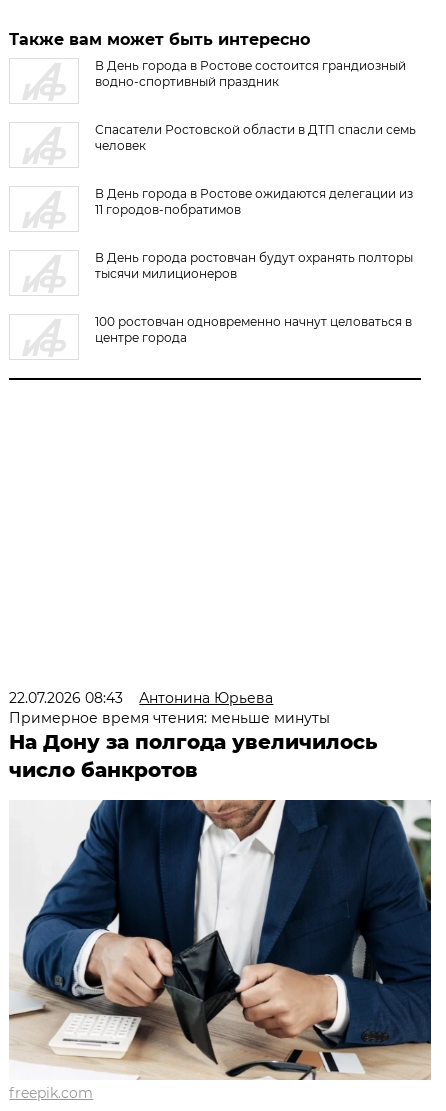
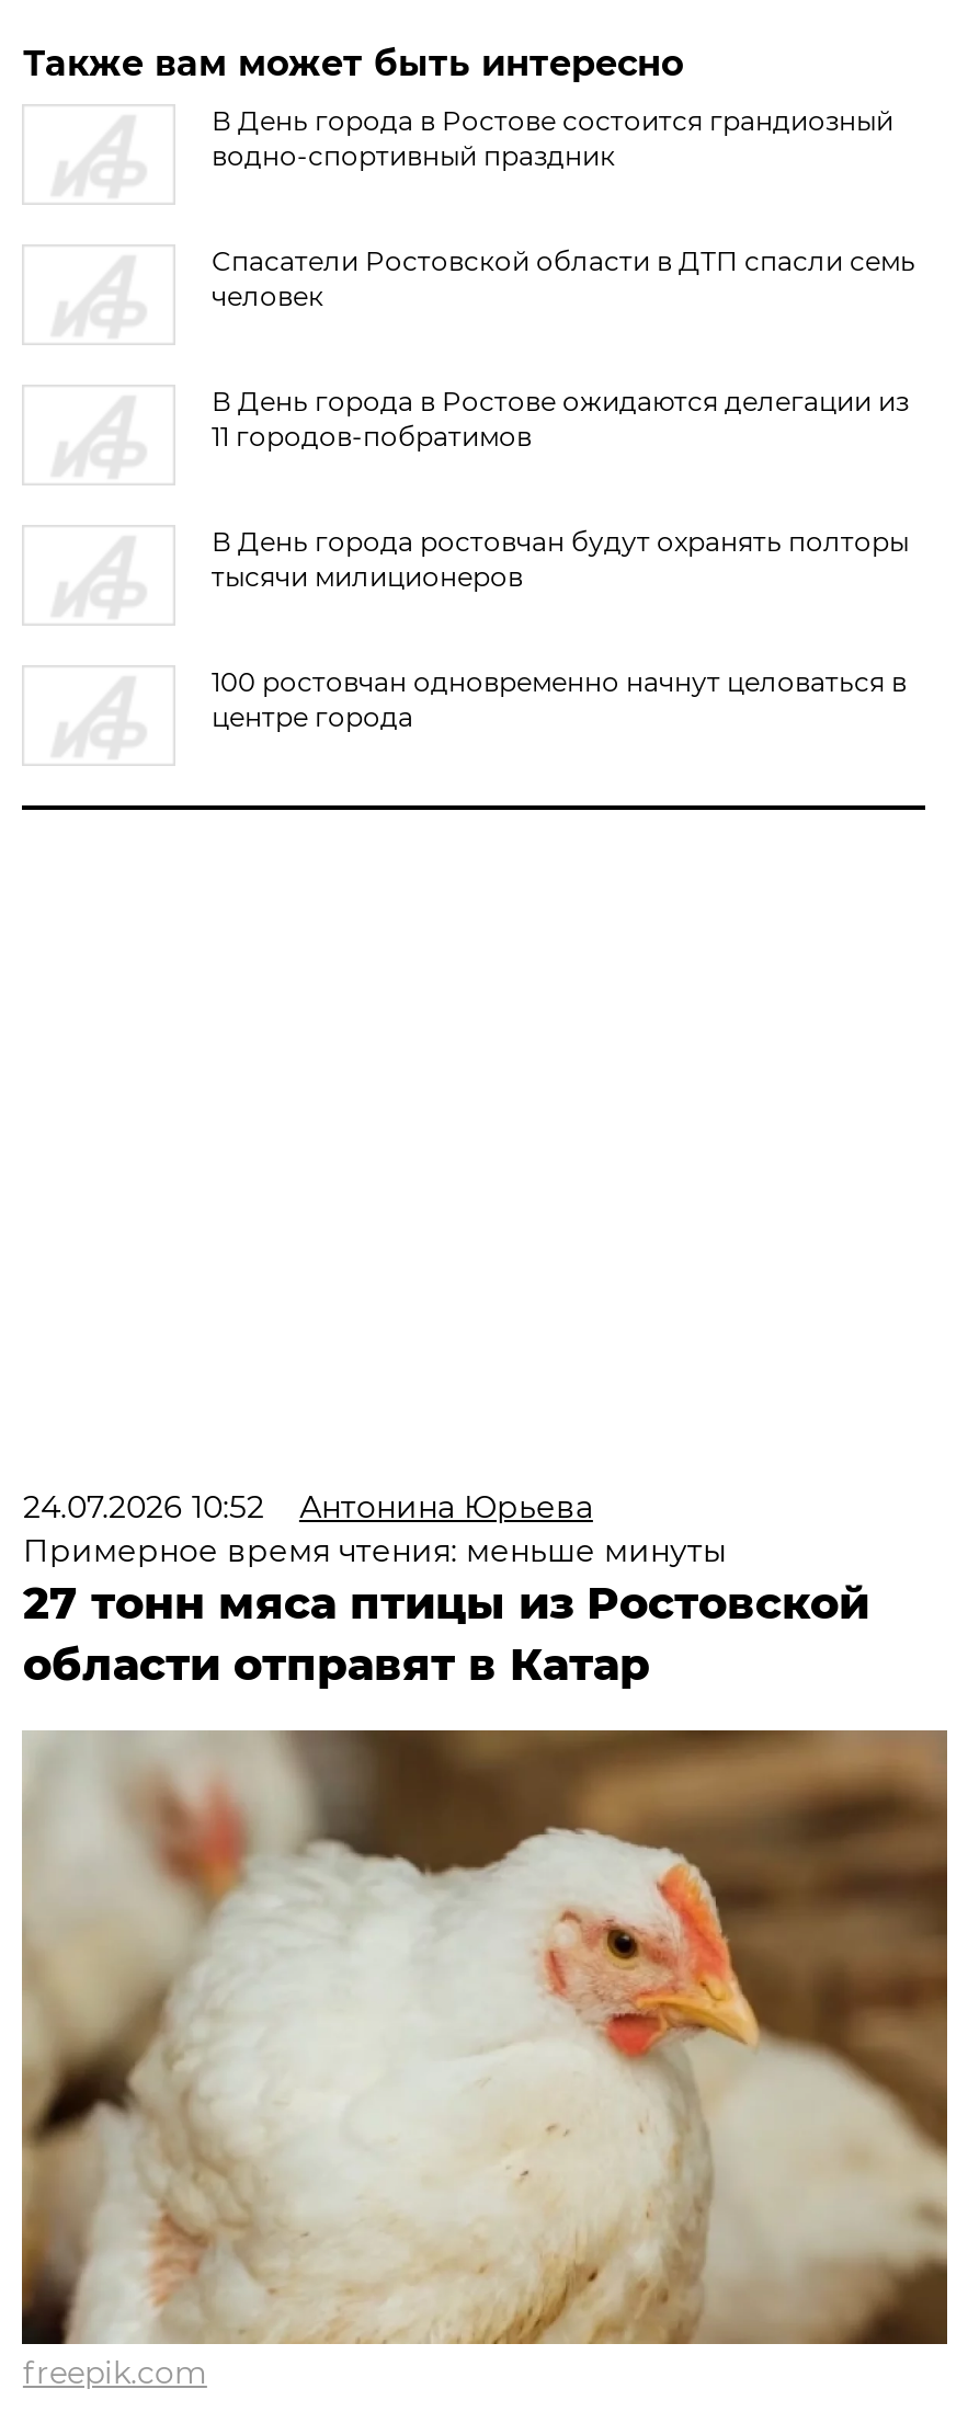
[9,689,273,707] 22.07.2026 08:43 Антонина Юрьева -> [23,1487,593,1527] 24.07.2026 10:52 Антонина Юрьева
[9,730,377,782] На Дону за полгода увеличилось | число банкротов -> [23,1577,869,1691] 27 тонн мяса птицы из Ростовской | области отправят в Катар
[9,799,432,1080] [image] -> [20,1728,949,2346] [image]

